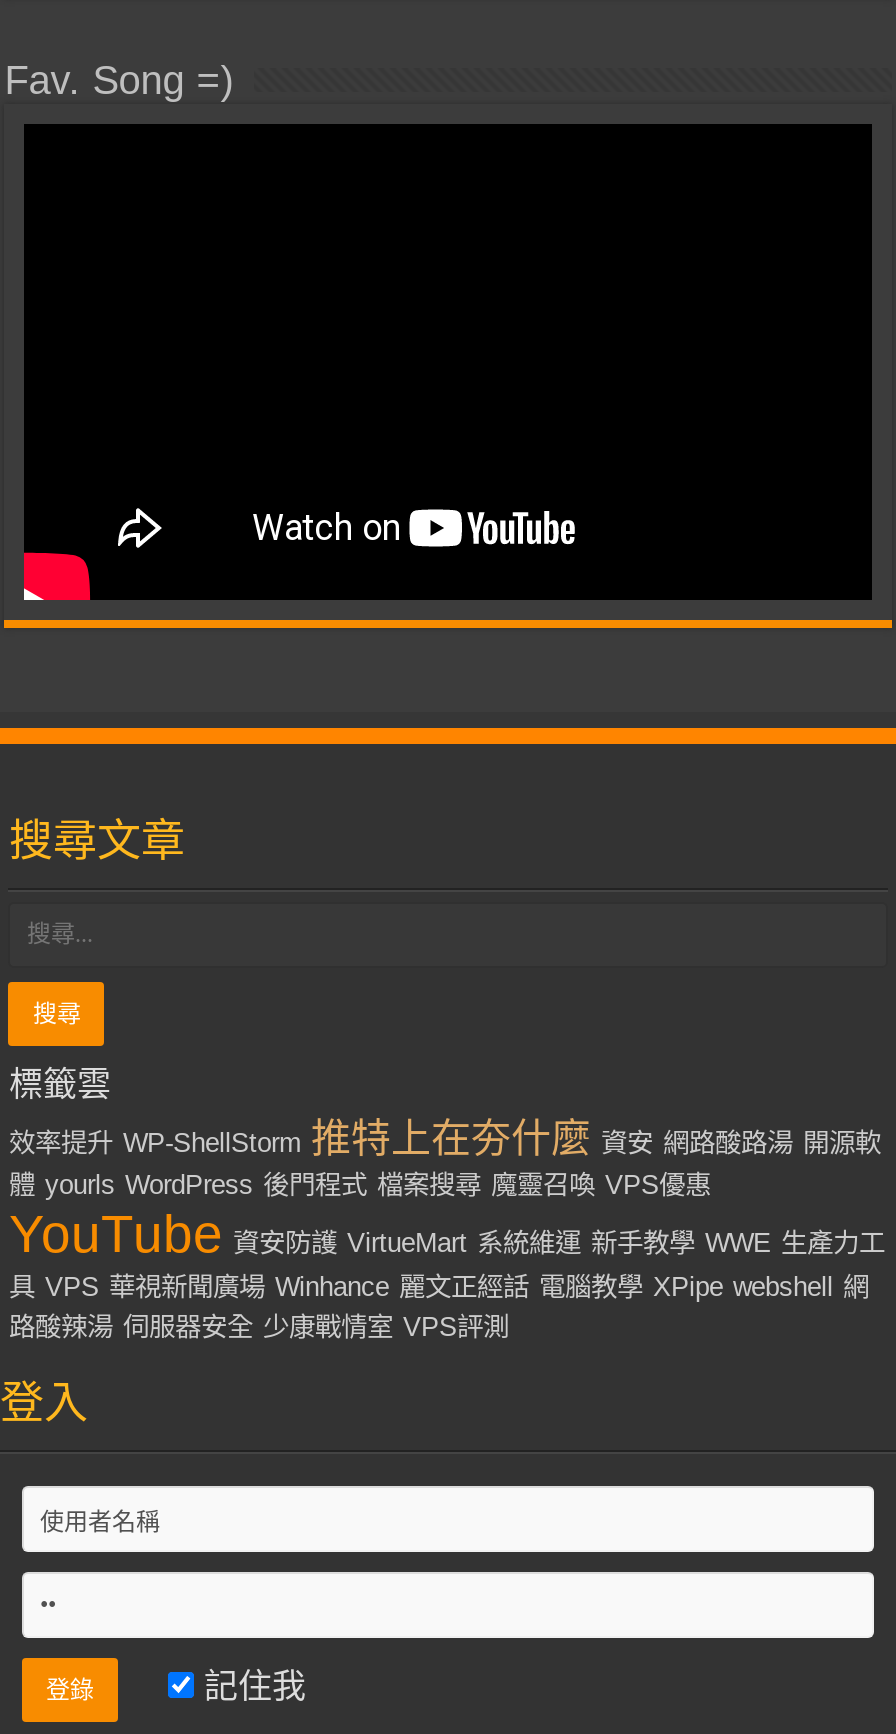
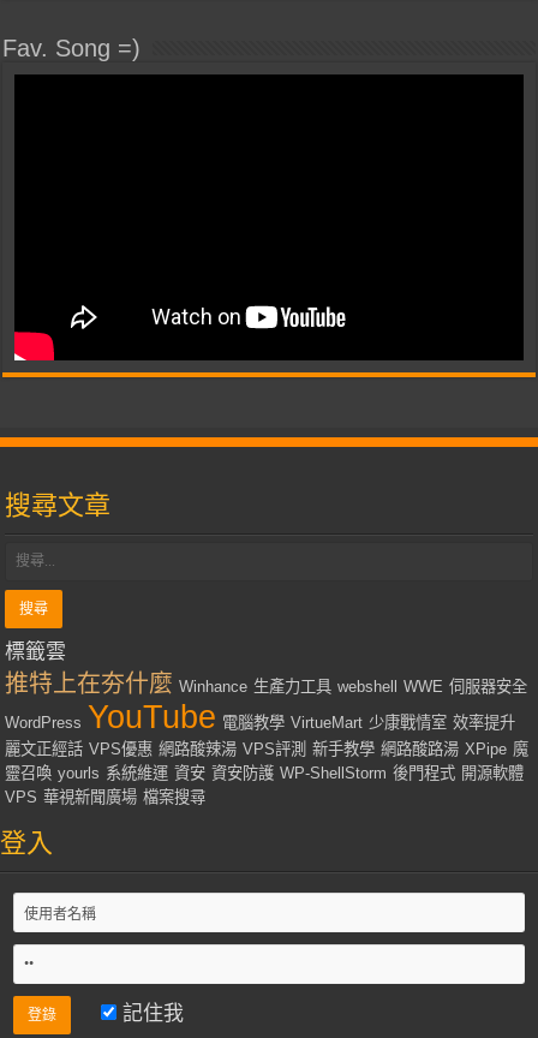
[9,1117,885,1343] 效率提升 WP-ShellStorm 推特上在夯什麼 資安 網路酸路湯 開源軟 | 體 yourls WordPress 後門程式 檔案搜尋 魔靈召喚 VPS優惠 | YouTube 資安防護 VirtueMart 系統維運 新手教學 WWE 生產力工 | 具 VPS 華視新聞廣場 Winhance 麗文正經話 電腦教學 XPipe webshell 網 | 路酸辣湯 伺服器安全 少康戰情室 VPS評測 -> [5,671,529,806] 推特上在夯什麼 Winhance 生產力工具 webshell WWE 伺服器安全 | WordPress YouTube 電腦教學 VirtueMart 少康戰情室 效率提升 | 麗文正經話 VPS優惠 網路酸辣湯 VPS評測 新手教學 網路酸路湯 XPipe 魔 | 靈召喚 yourls 系統維運 資安 資安防護 WP-ShellStorm 後門程式 開源軟體 | VPS 華視新聞廣場 檔案搜尋

